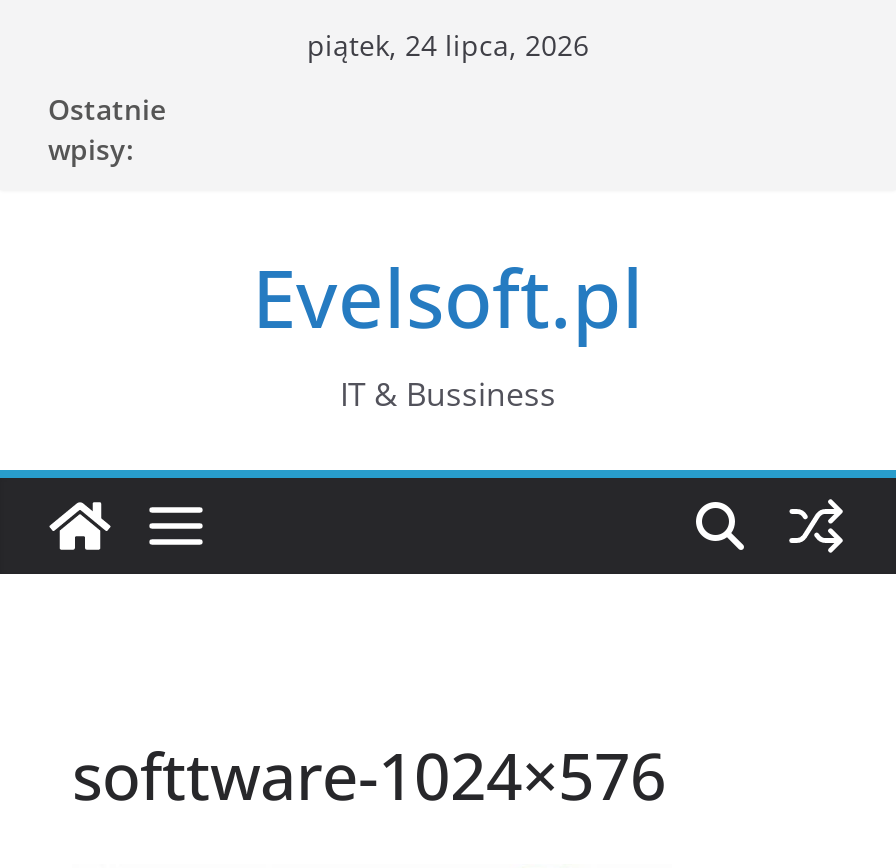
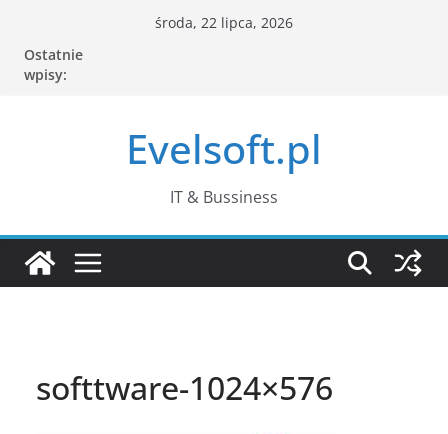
[307,26,589,64] piątek, 24 lipca, 2026 -> [155,13,293,32] środa, 22 lipca, 2026

